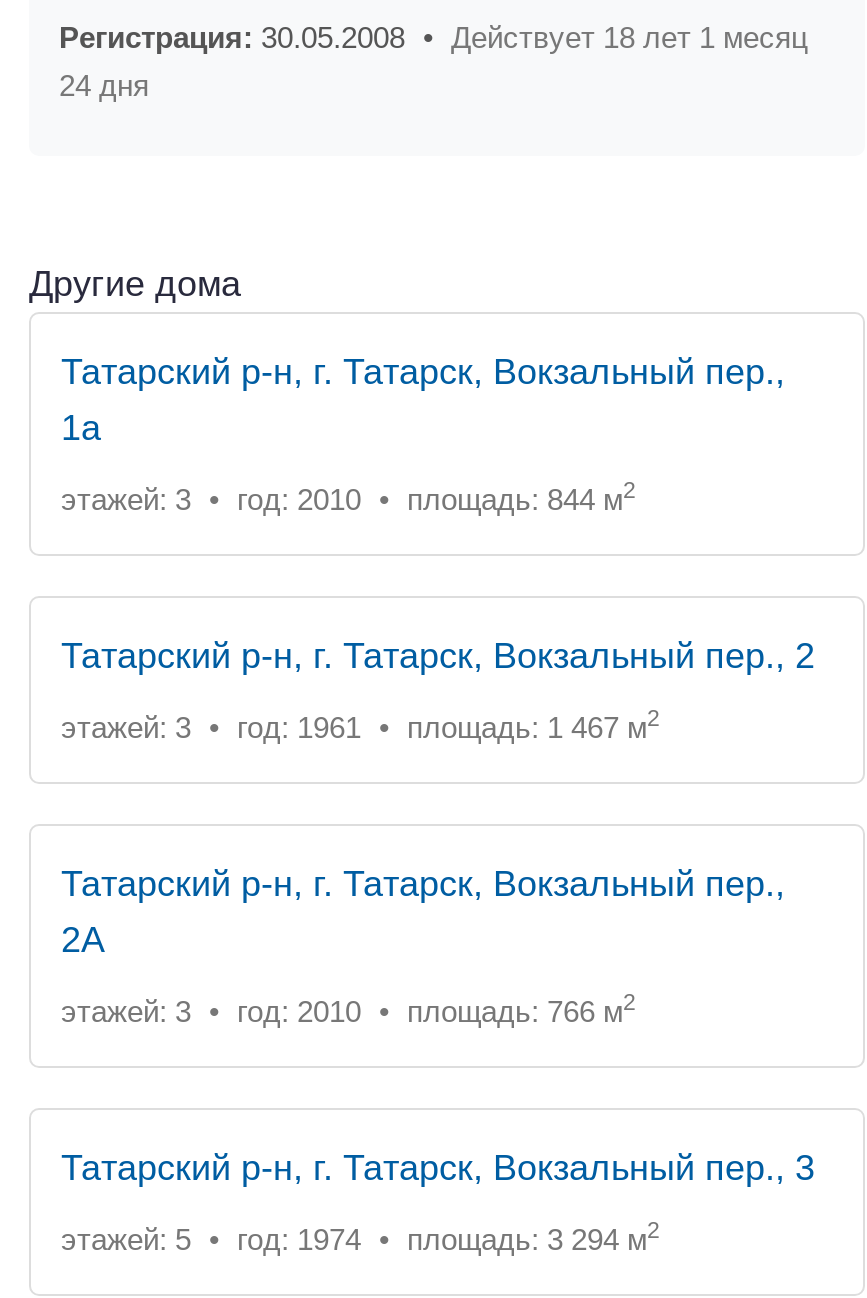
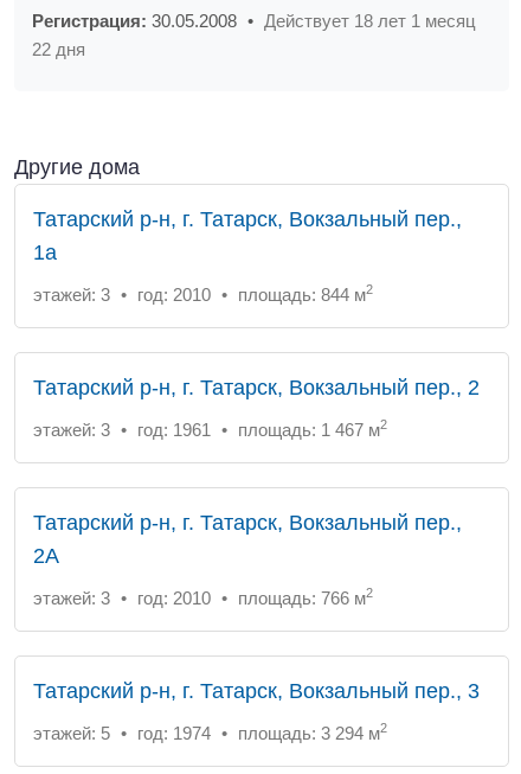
[59,68,149,102] 24 дня -> [32,39,85,59] 22 дня

